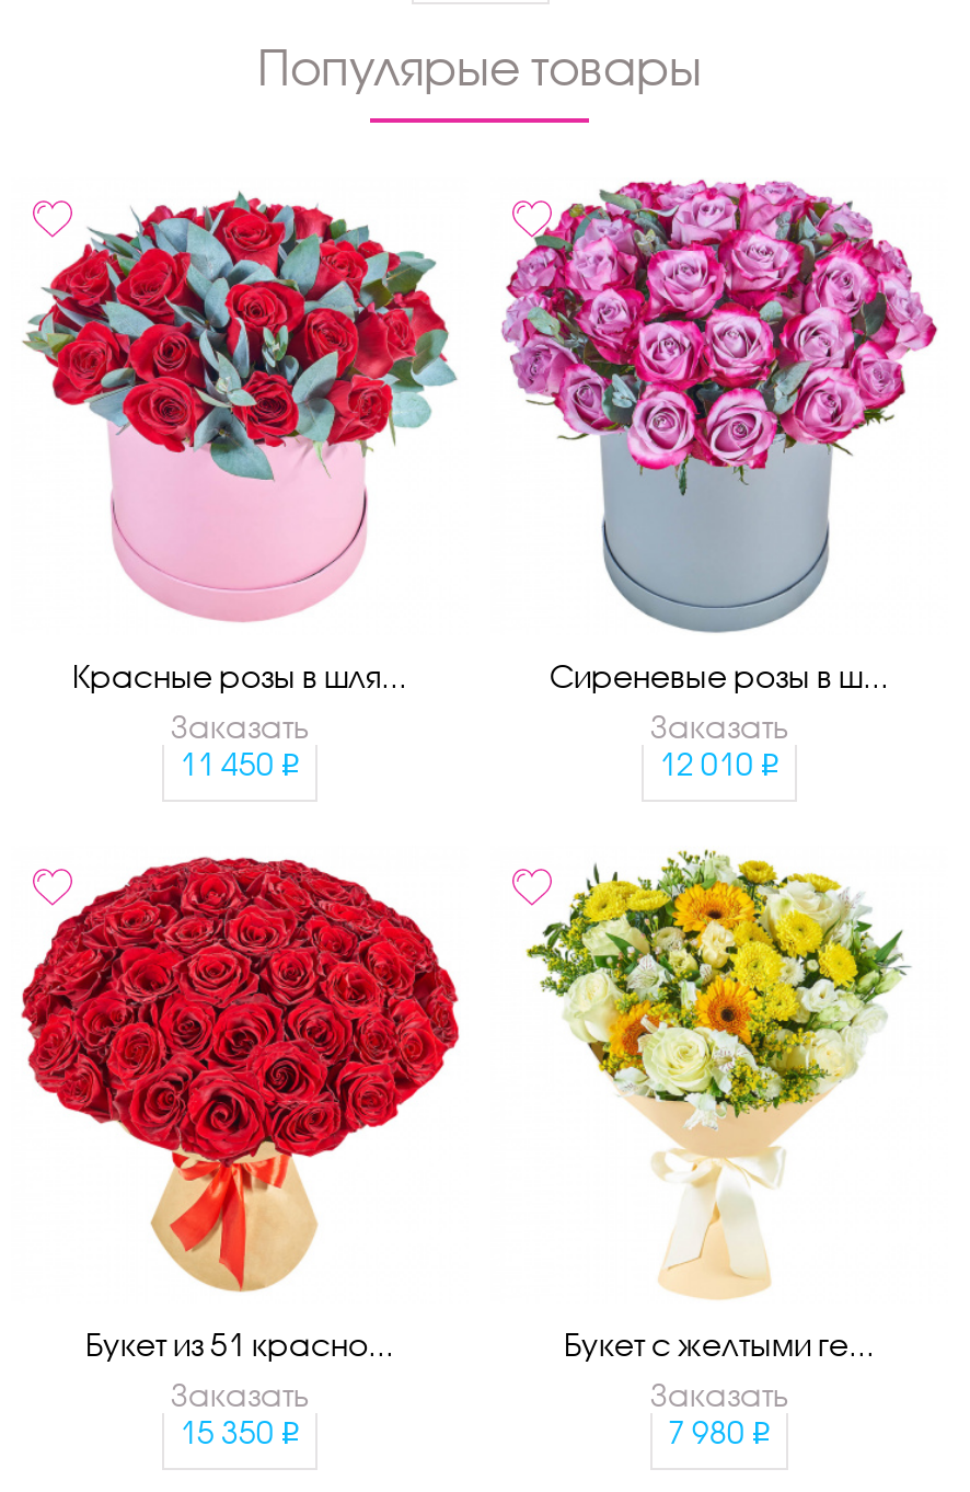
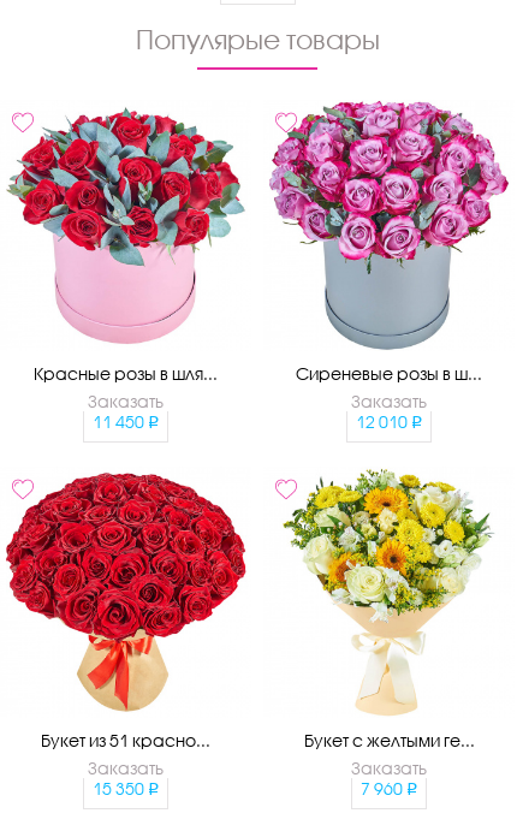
[668,1413,751,1451] 7 980 -> [361,778,406,799] 7 960

